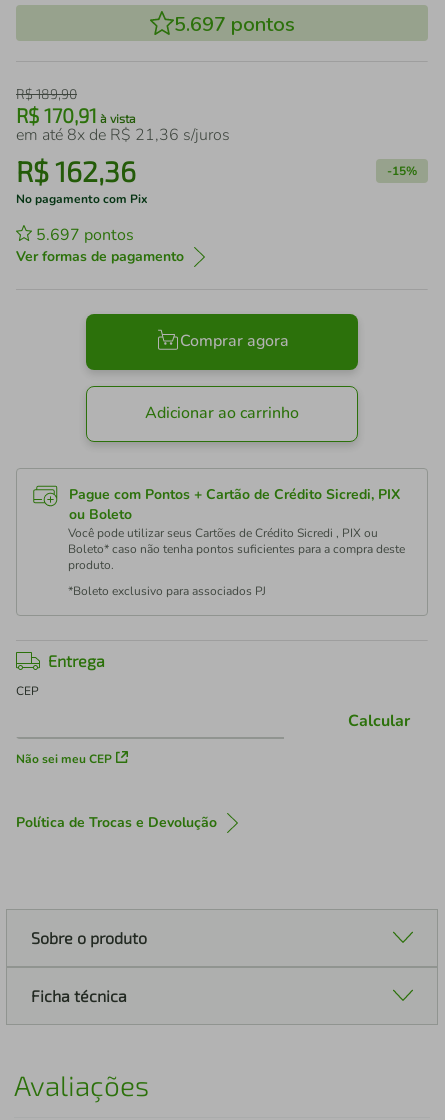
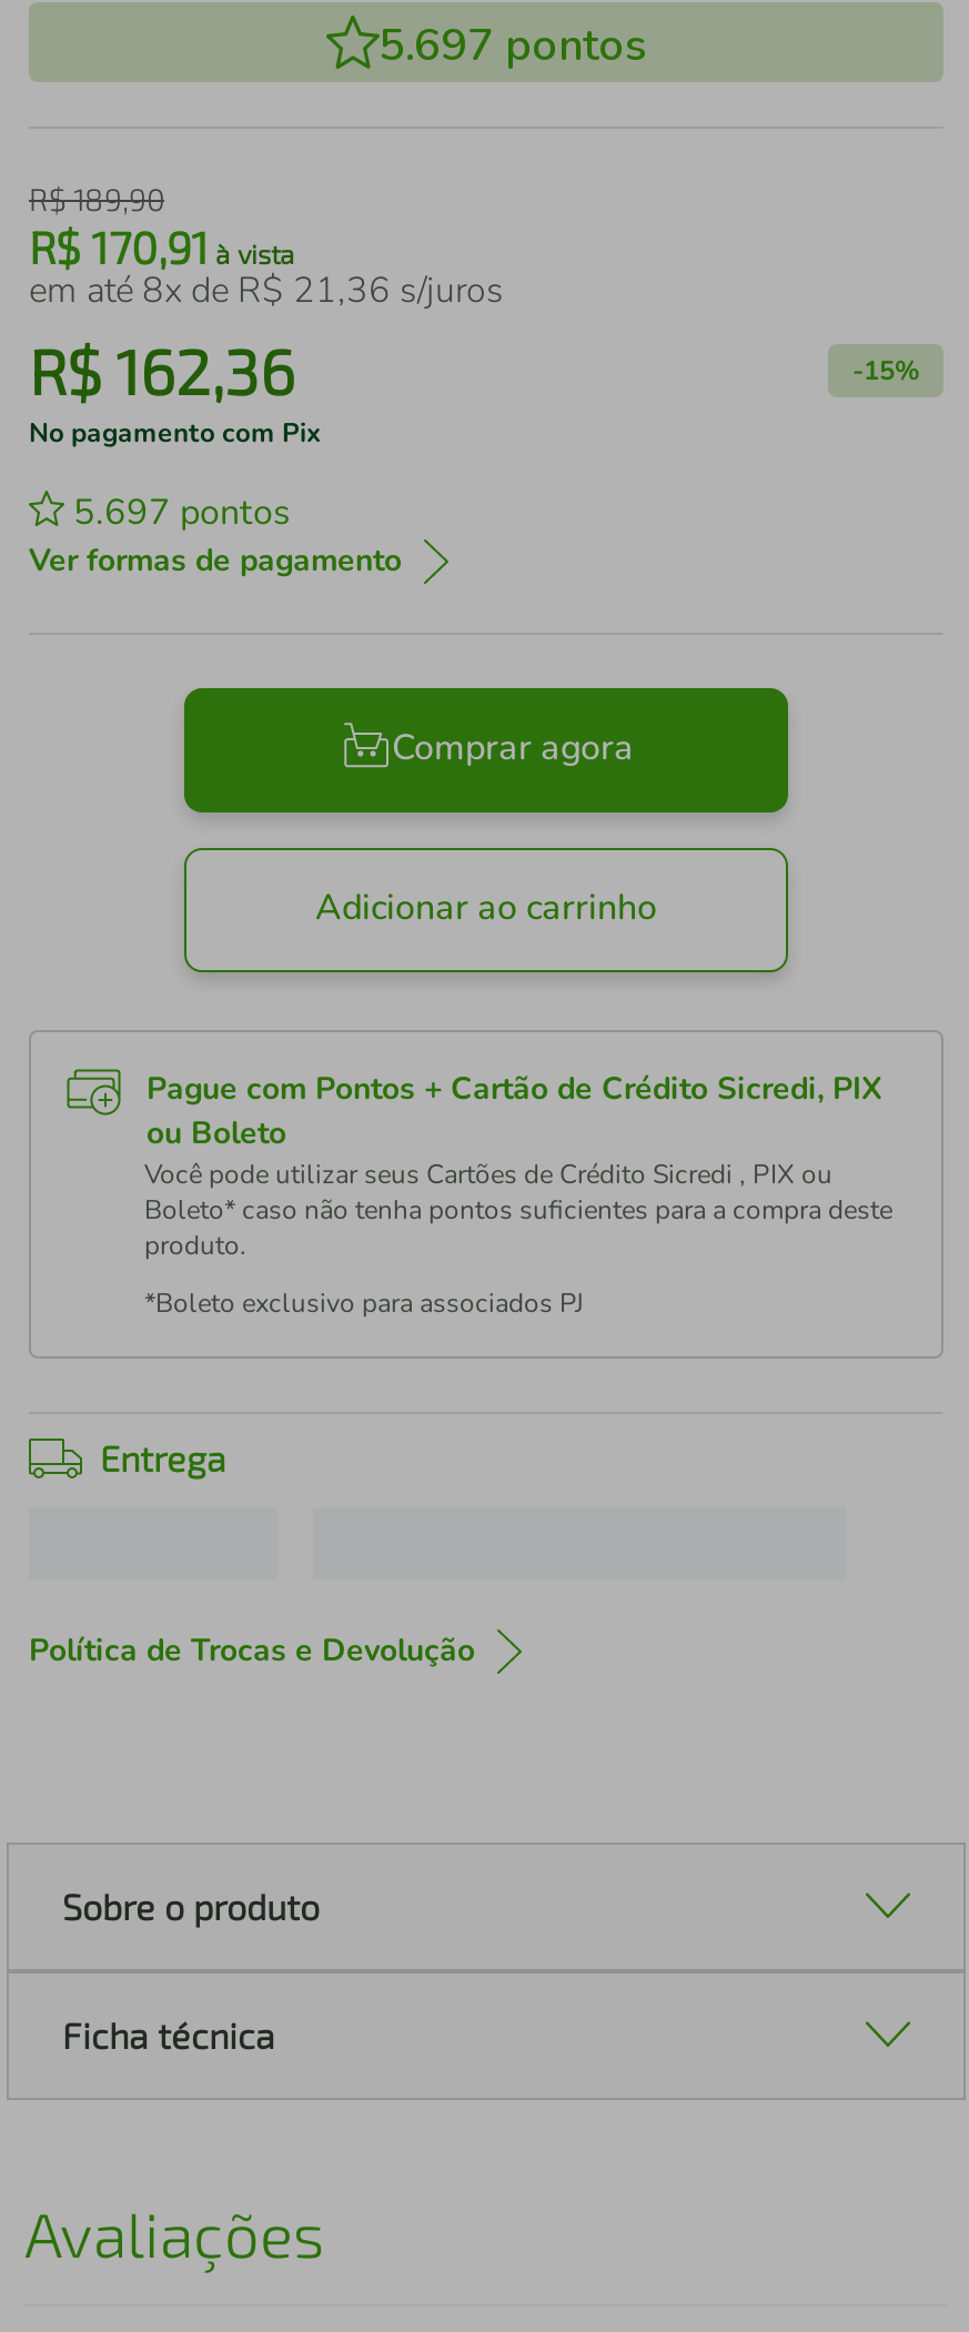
[16,683,39,699] CEP -> none
[348,710,410,732] Calcular -> none
[16,751,112,767] Não sei meu CEP -> none

